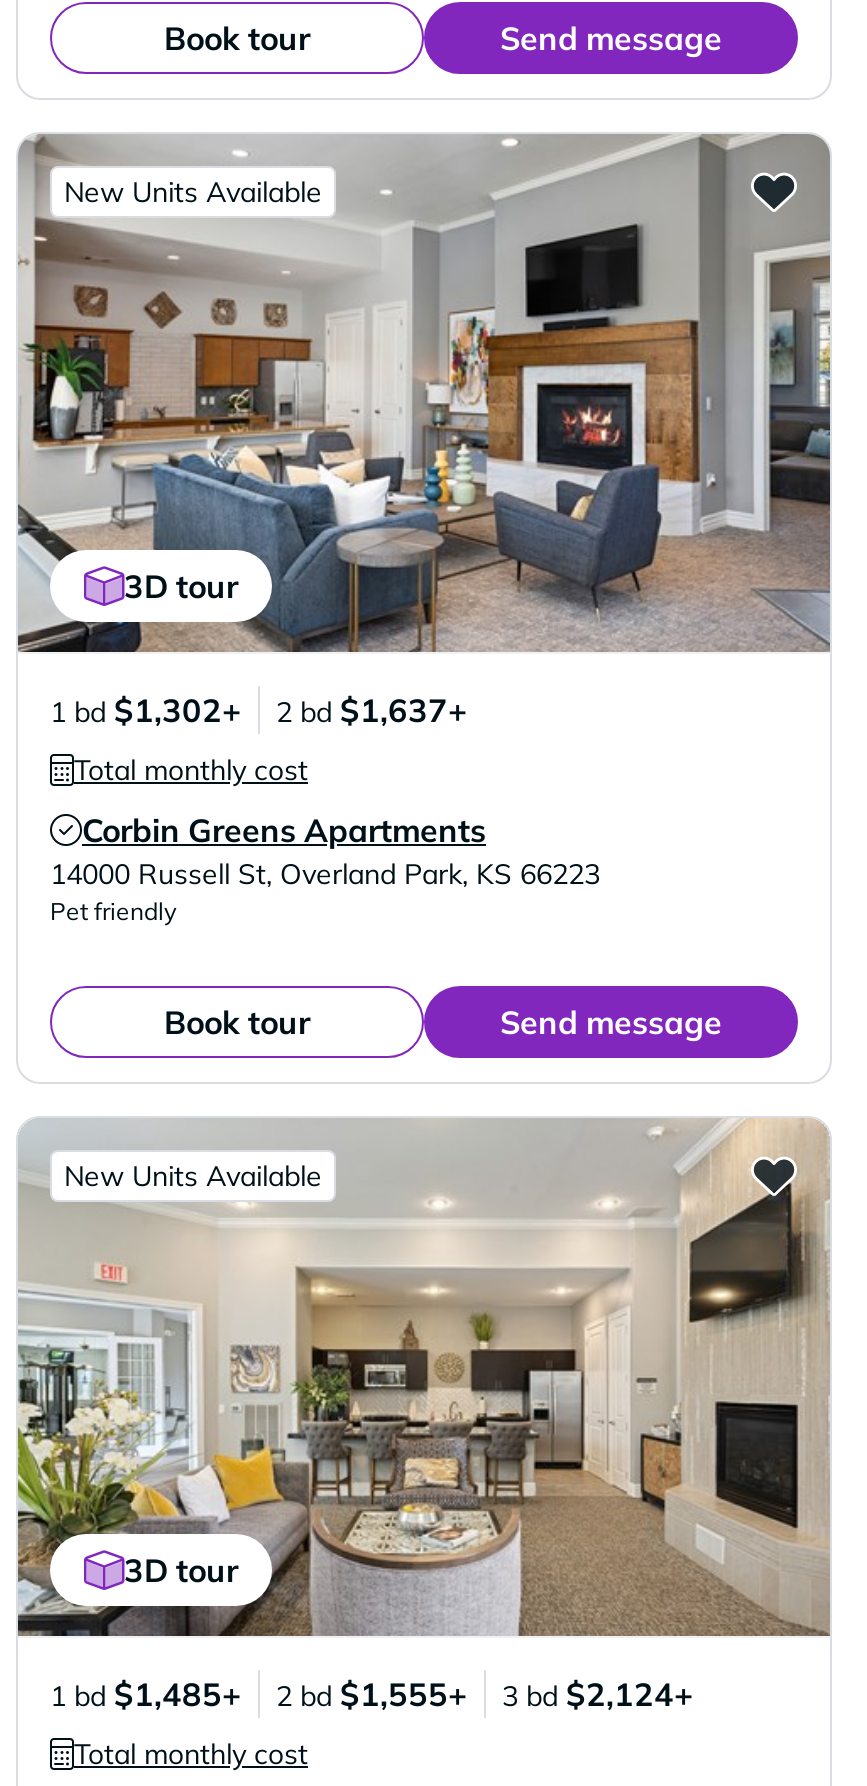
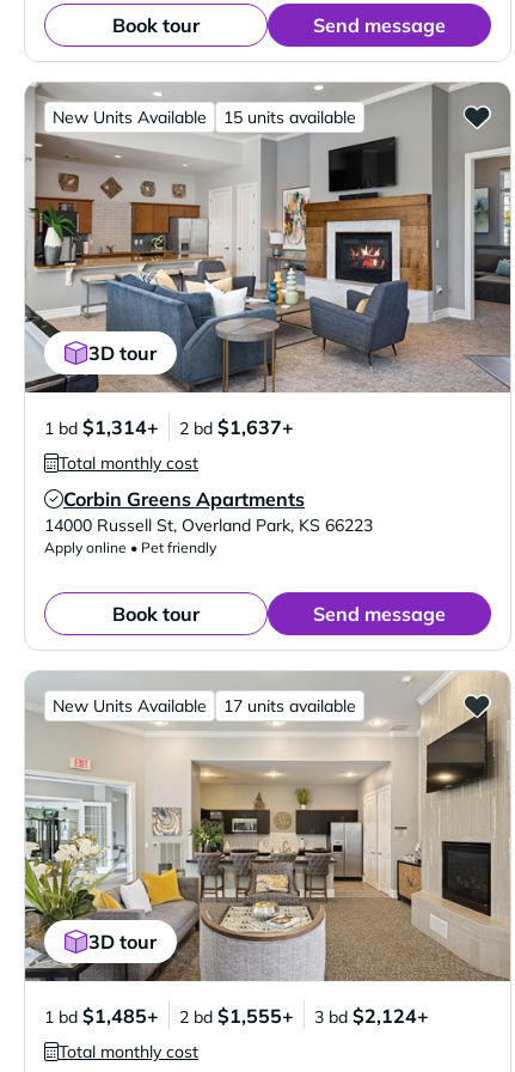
none -> [223,106,356,128] 15 units available
[50,690,468,730] 1 bd $1,302+ 2 bd $1,637+ -> [44,415,294,439] 1 bd $1,314+ 2 bd $1,637+
[50,896,176,926] Pet friendly -> [44,538,216,556] Apply online • Pet friendly
none -> [223,695,356,717] 17 units available

